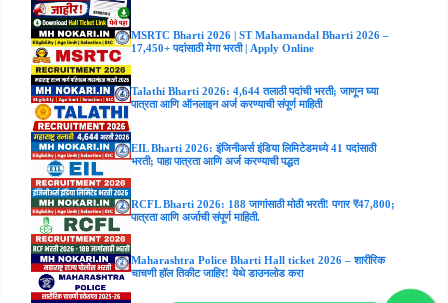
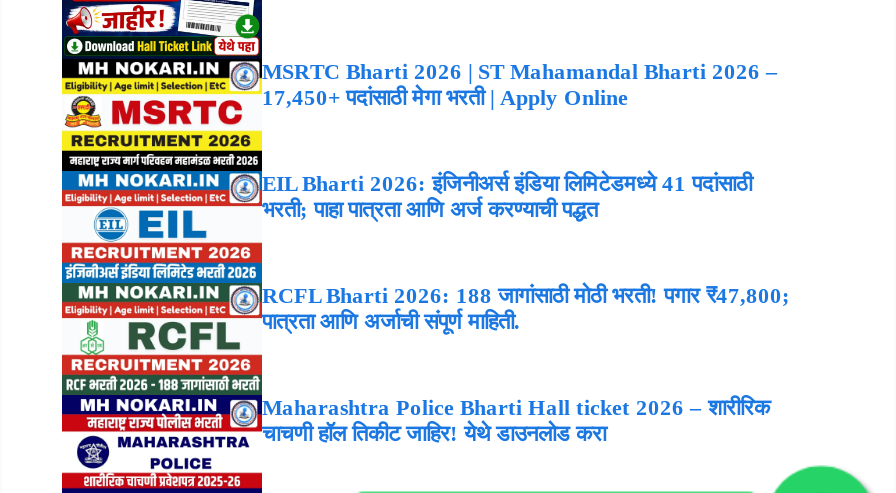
[31,85,378,143] [image] | Talathi Bharti 2026: 4,644 तलाठी पदांची भरती; जाणून घ्या | पात्रता आणि ऑनलाइन अर्ज करण्याची संपूर्ण माहिती -> none

